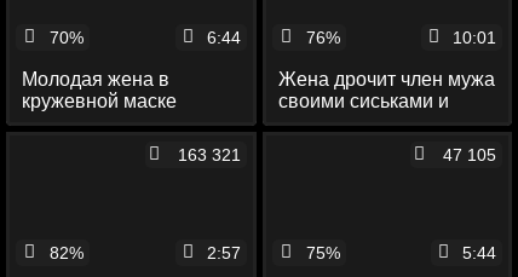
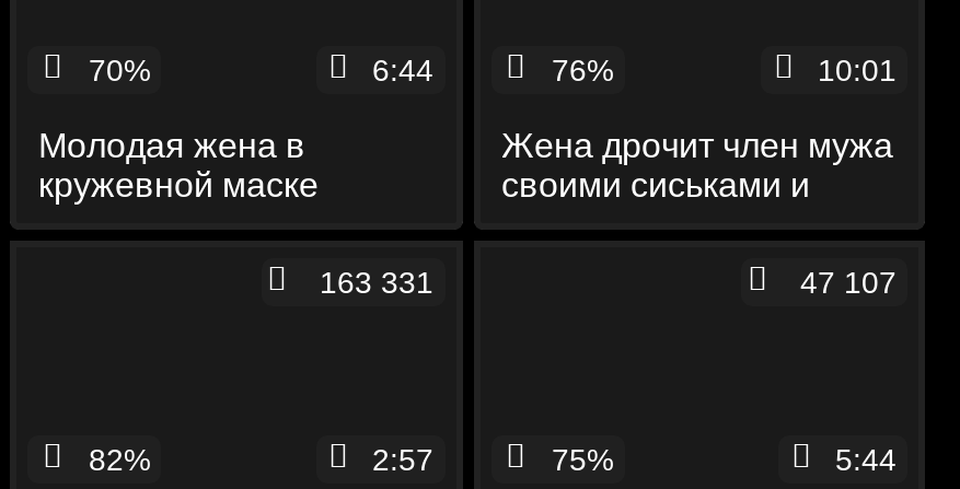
[177,145,240,164] 163 321 -> [320,264,433,299] 163 331
[443,145,496,164] 47 105 -> [800,264,897,299] 47 107

